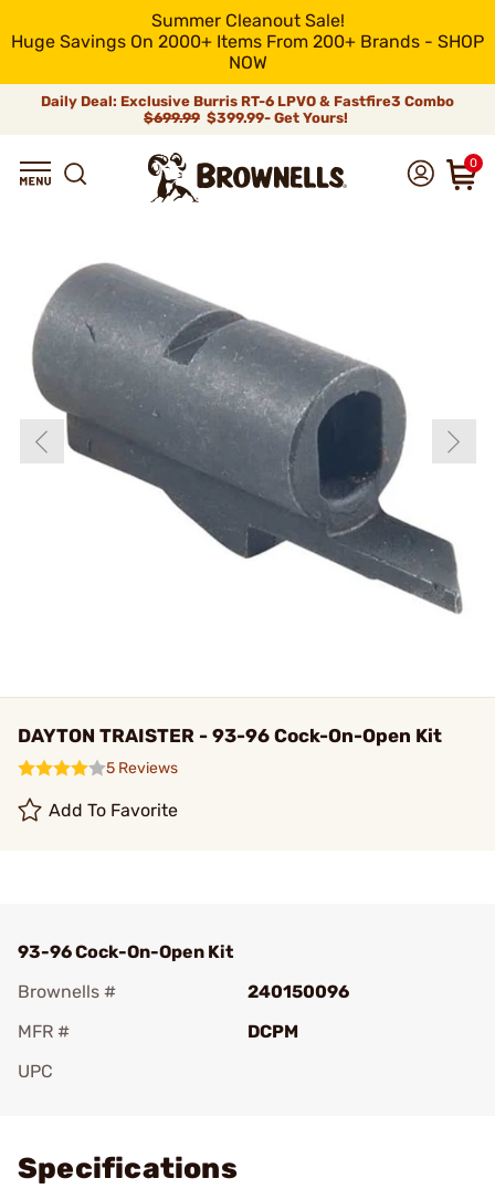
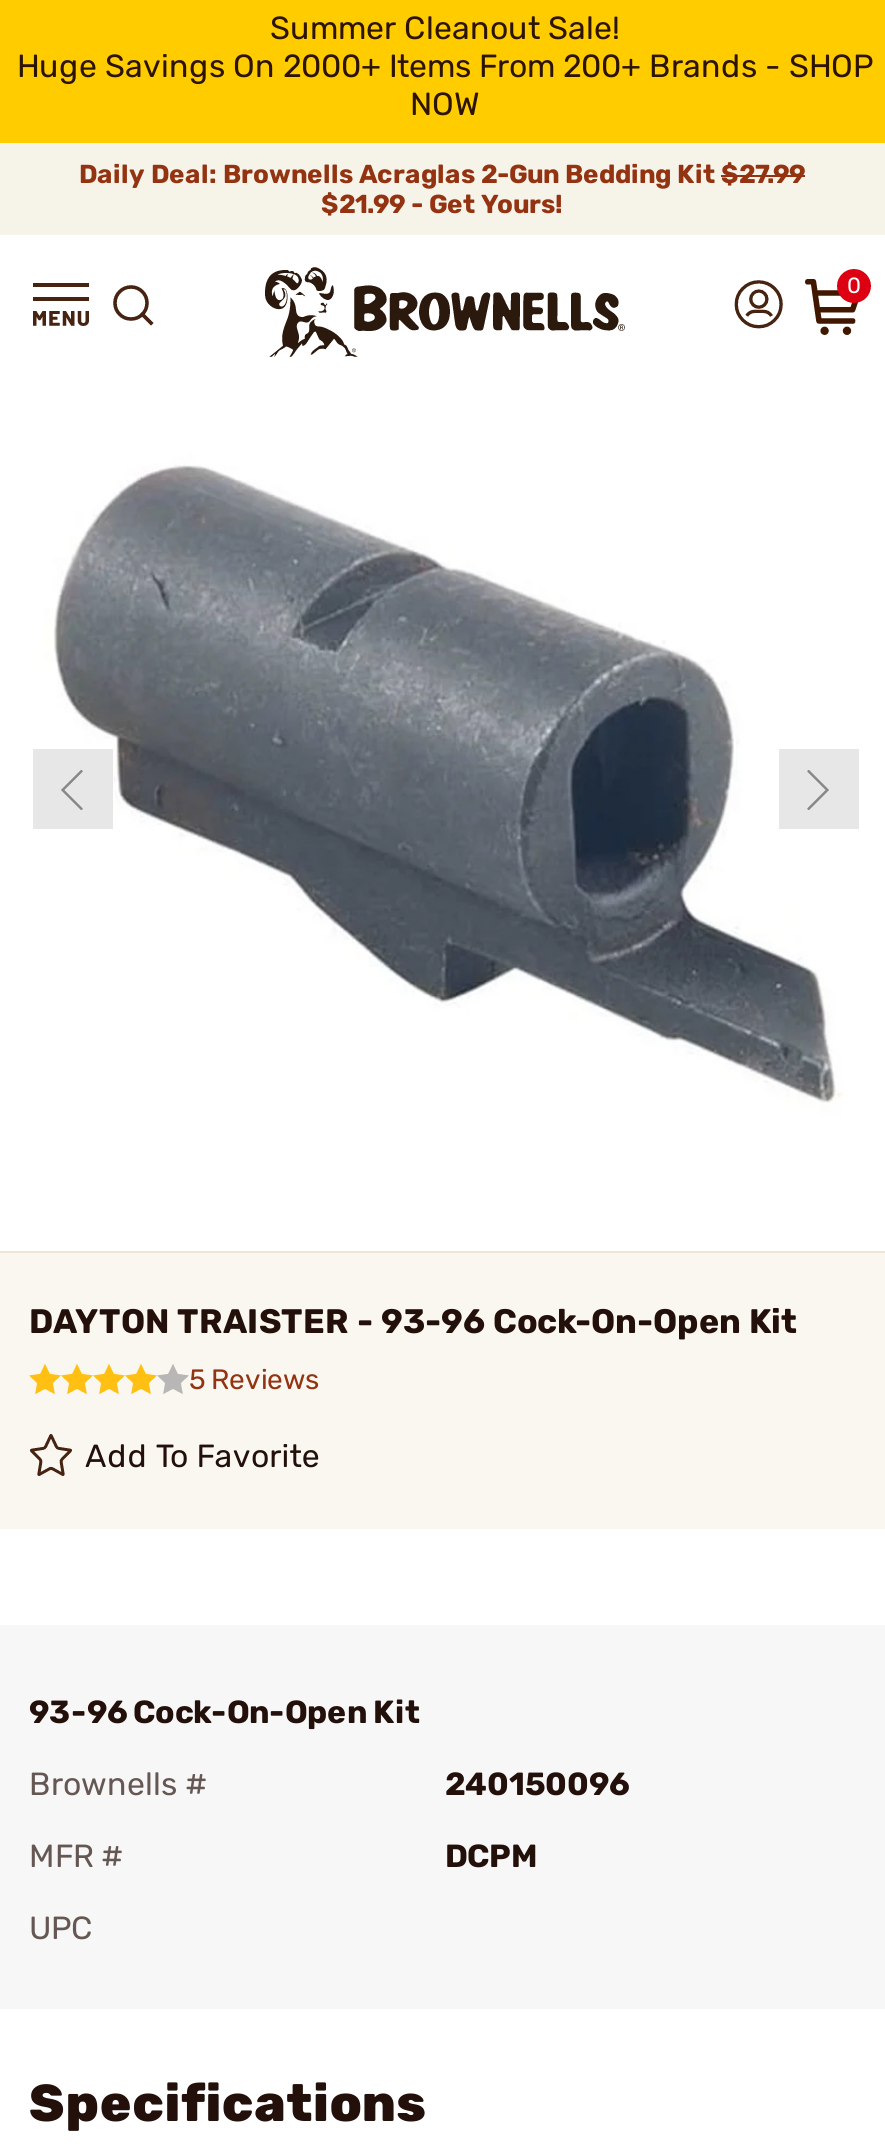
[41,93,454,126] Daily Deal: Exclusive Burris RT-6 LPVO & Fastfire3 Combo | $699.99 $399.99- Get Yours! -> [79,159,805,219] Daily Deal: Brownells Acraglas 2-Gun Bedding Kit $27.99 | $21.99 - Get Yours!

